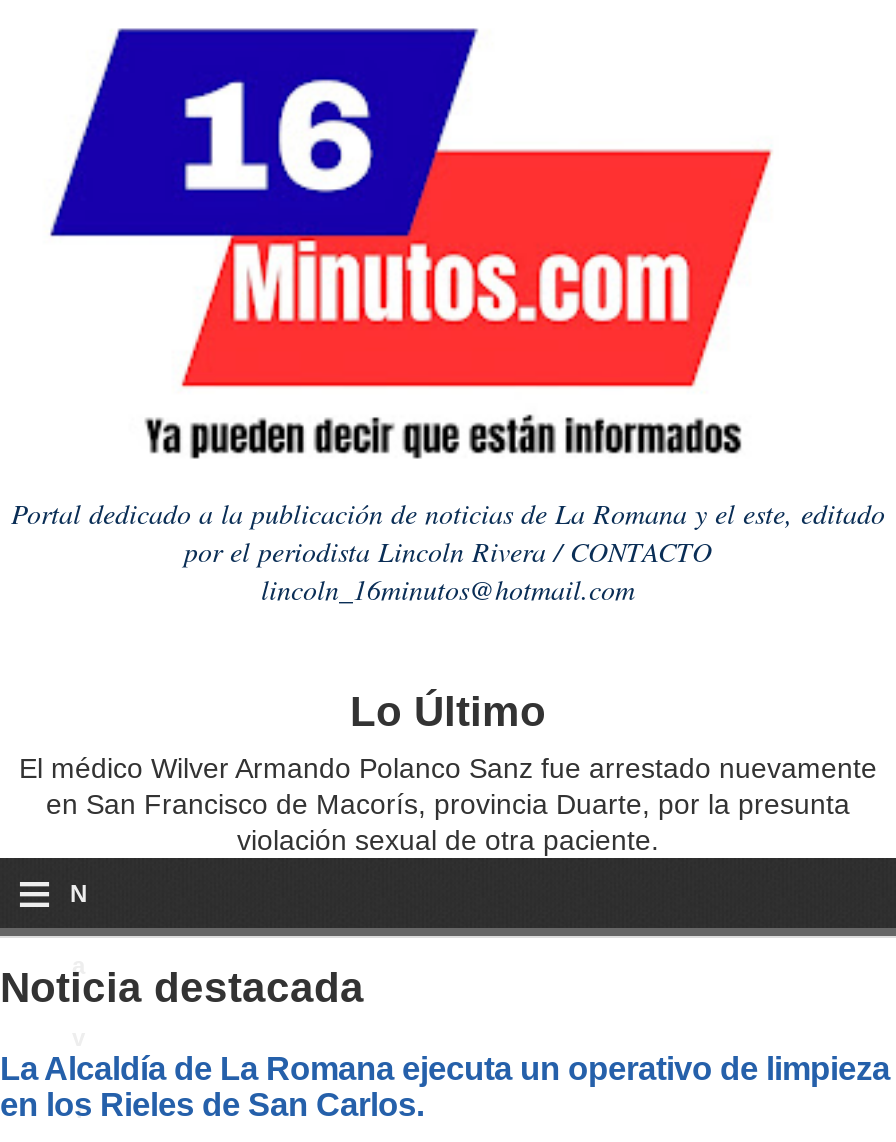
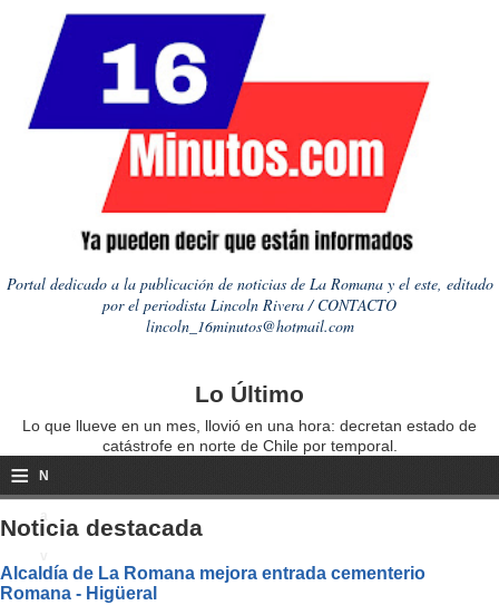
[19,752,877,856] El médico Wilver Armando Polanco Sanz fue arrestado nuevamente | en San Francisco de Macorís, provincia Duarte, por la presunta | violación sexual de otra paciente. -> [22,417,477,454] Lo que llueve en un mes, llovió en una hora: decretan estado de | catástrofe en norte de Chile por temporal.
[0,1049,890,1121] La Alcaldía de La Romana ejecuta un operativo de limpieza | en los Rieles de San Carlos. -> [0,562,425,602] Alcaldía de La Romana mejora entrada cementerio | Romana - Higüeral

